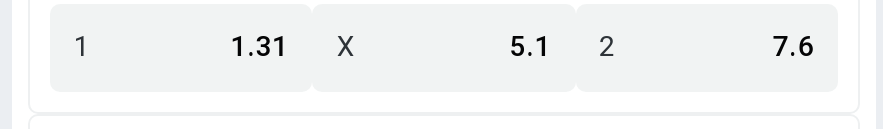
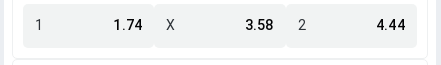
[231,30,355,62] 1.31 X -> [113,17,176,33] 1.74 X
[510,30,616,62] 5.1 2 -> [245,17,306,33] 3.58 2
[772,30,814,62] 7.6 -> [376,17,405,33] 4.44

